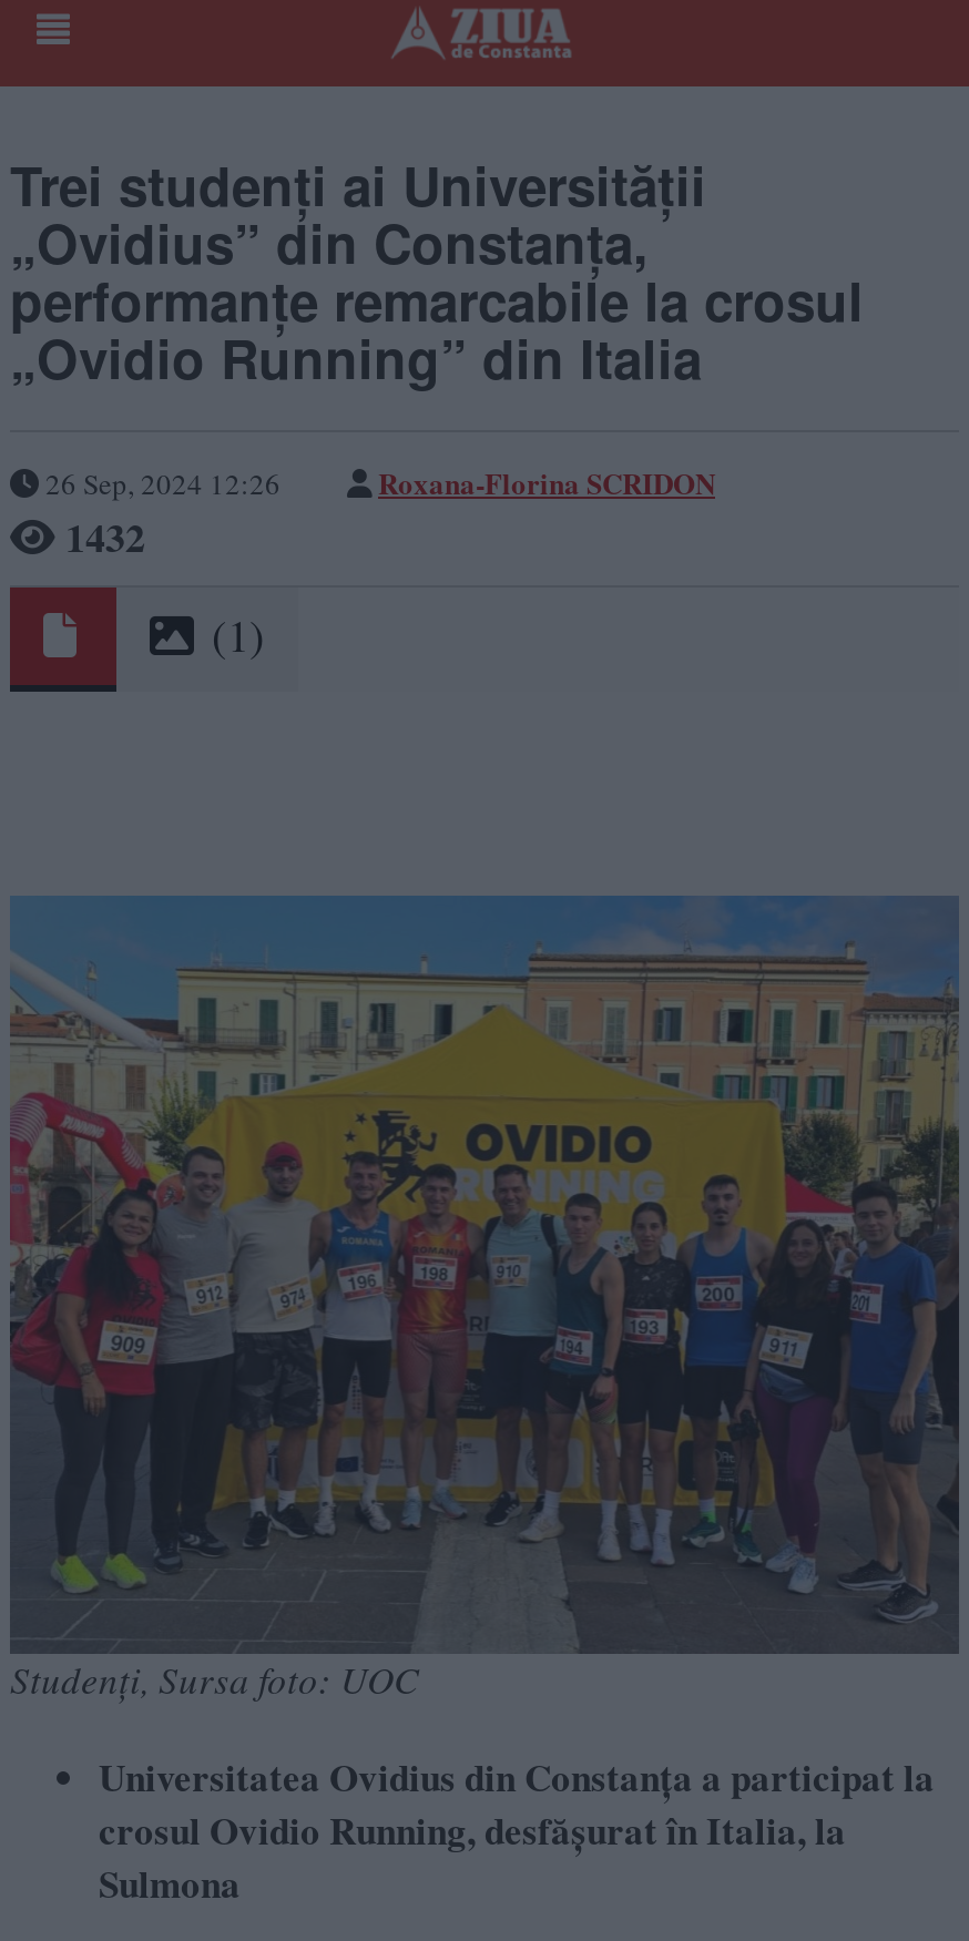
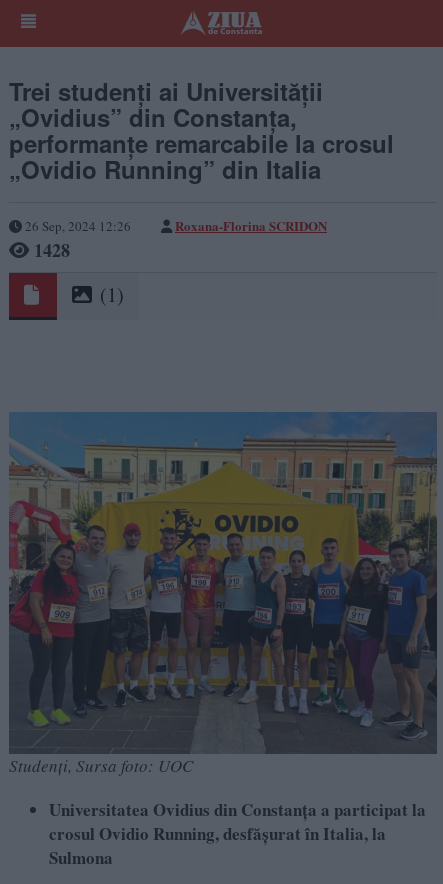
[54,507,145,564] 1432 -> [29,236,70,262] 1428

